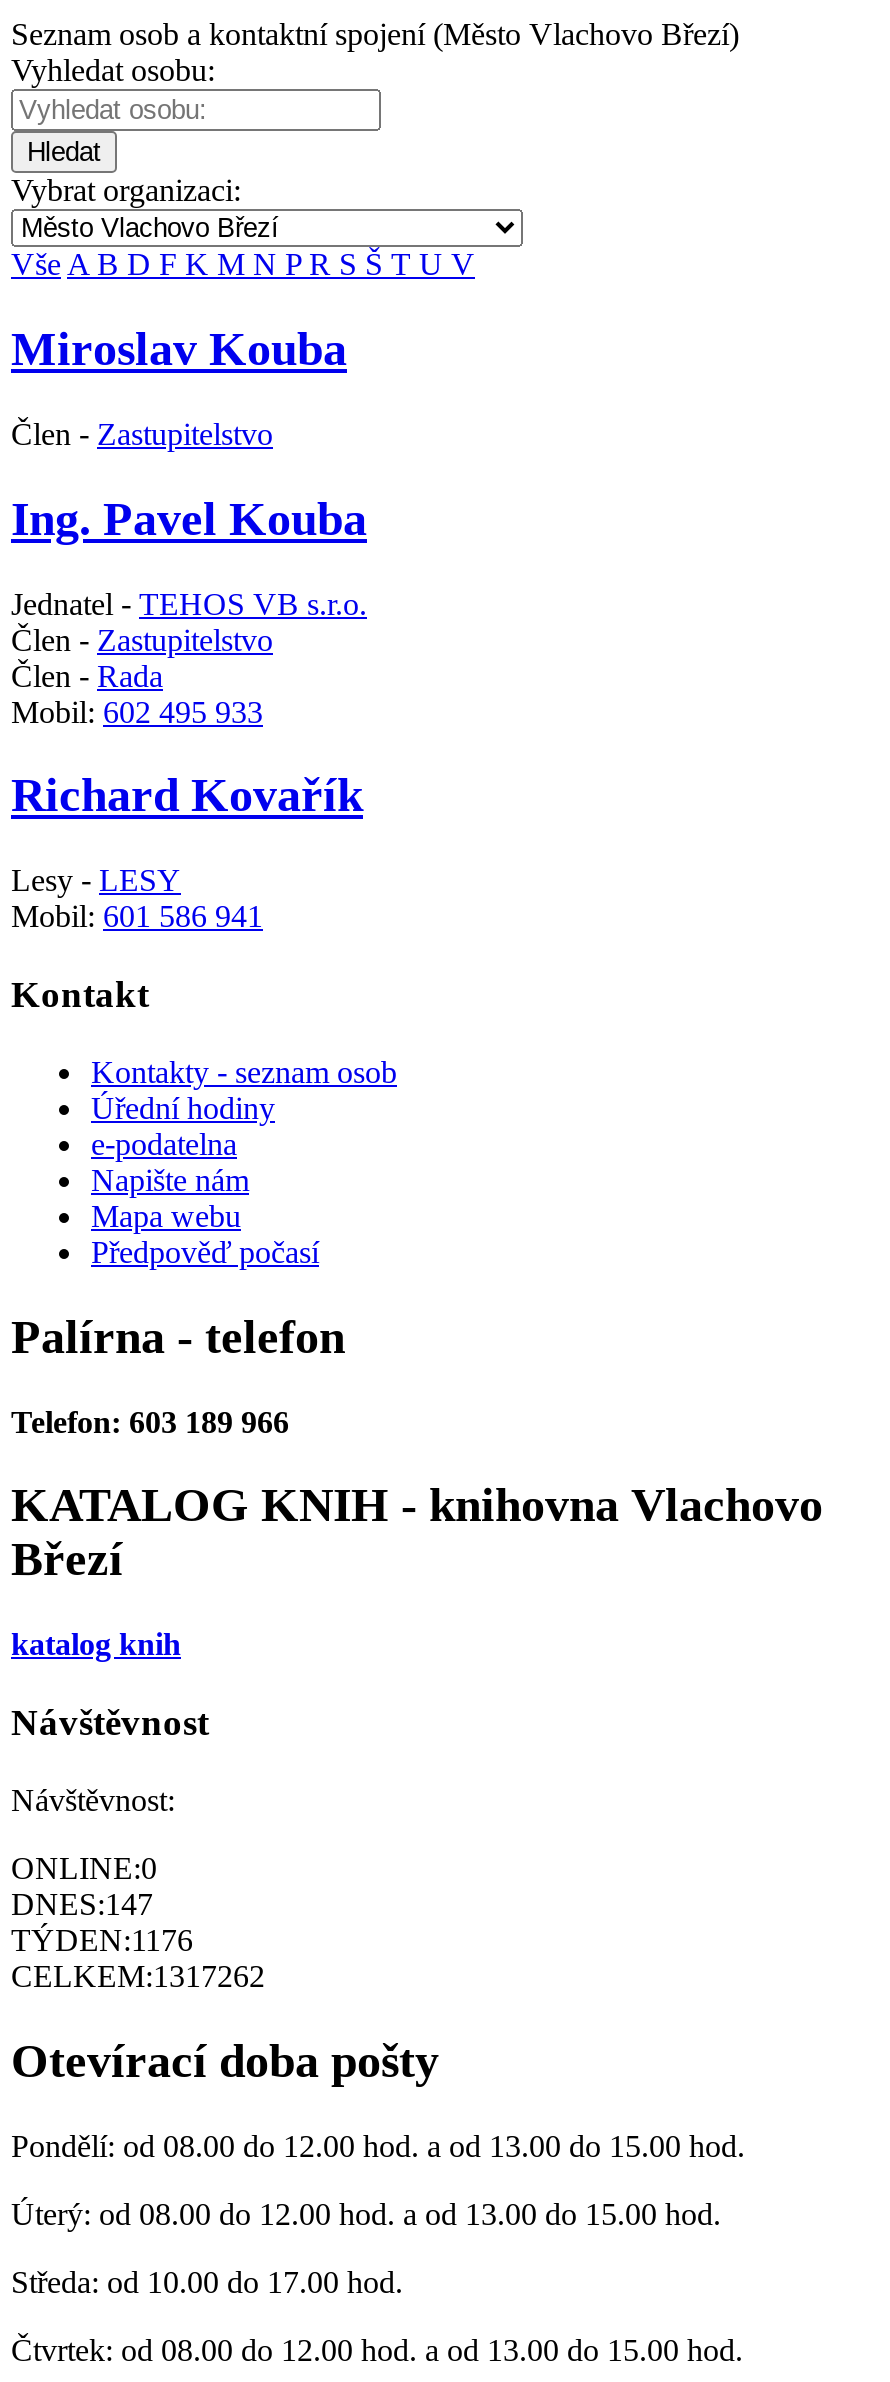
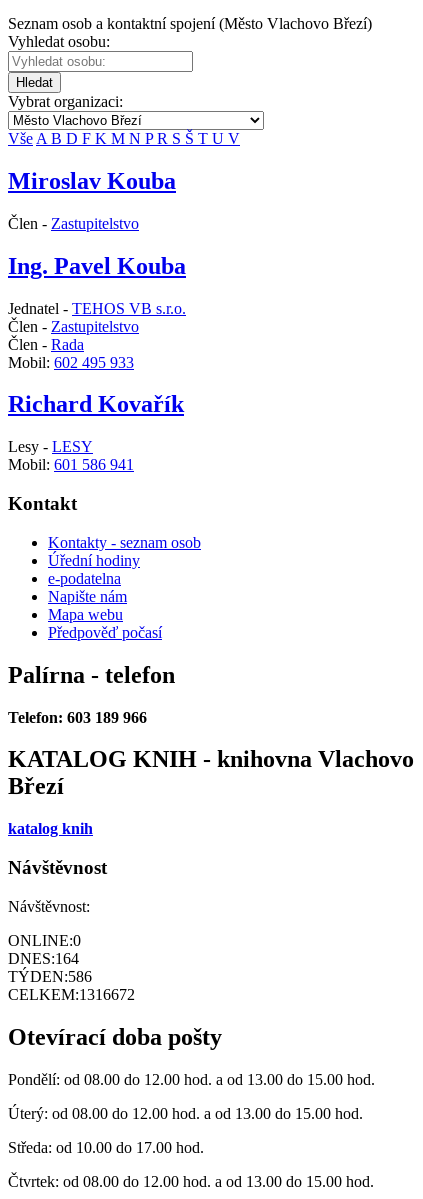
[11,1887,153,1921] DNES:147 -> [8,950,79,967] DNES:164
[11,1923,193,1957] TÝDEN:1176 -> [8,968,92,985] TÝDEN:586
[11,1959,265,1993] CELKEM:1317262 -> [8,986,135,1003] CELKEM:1316672

